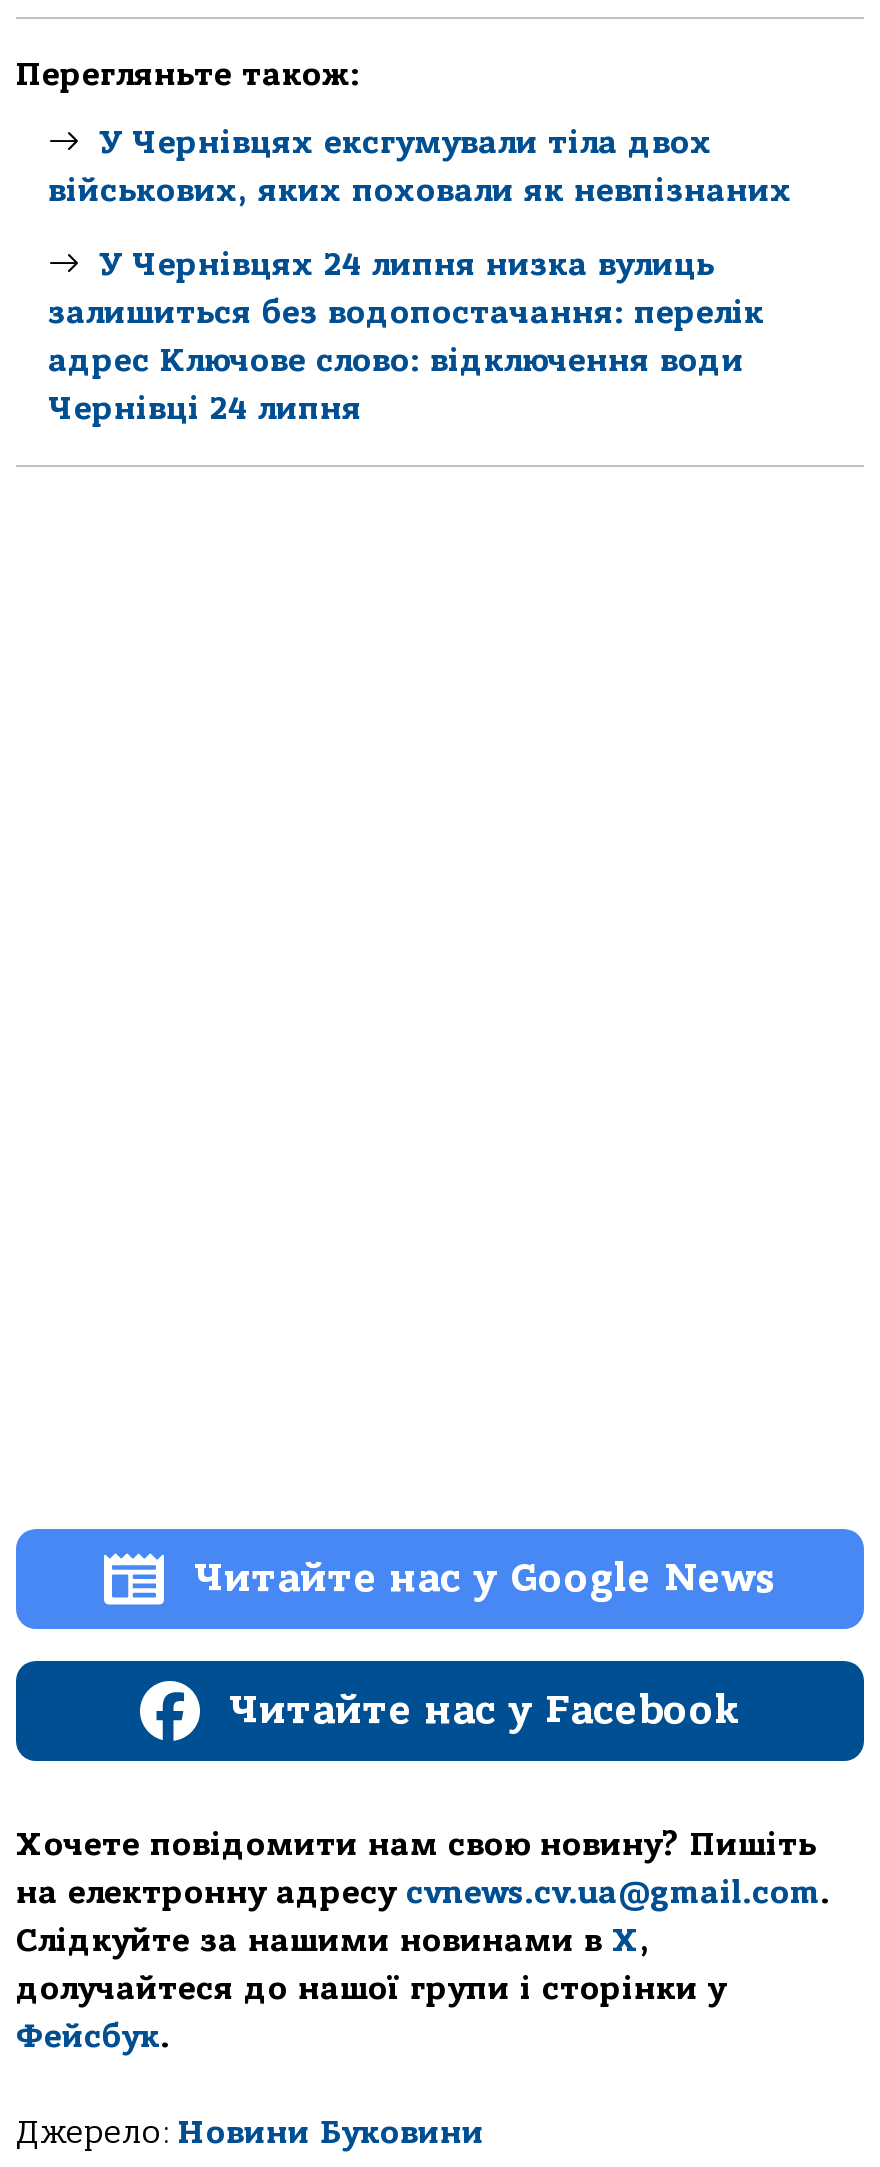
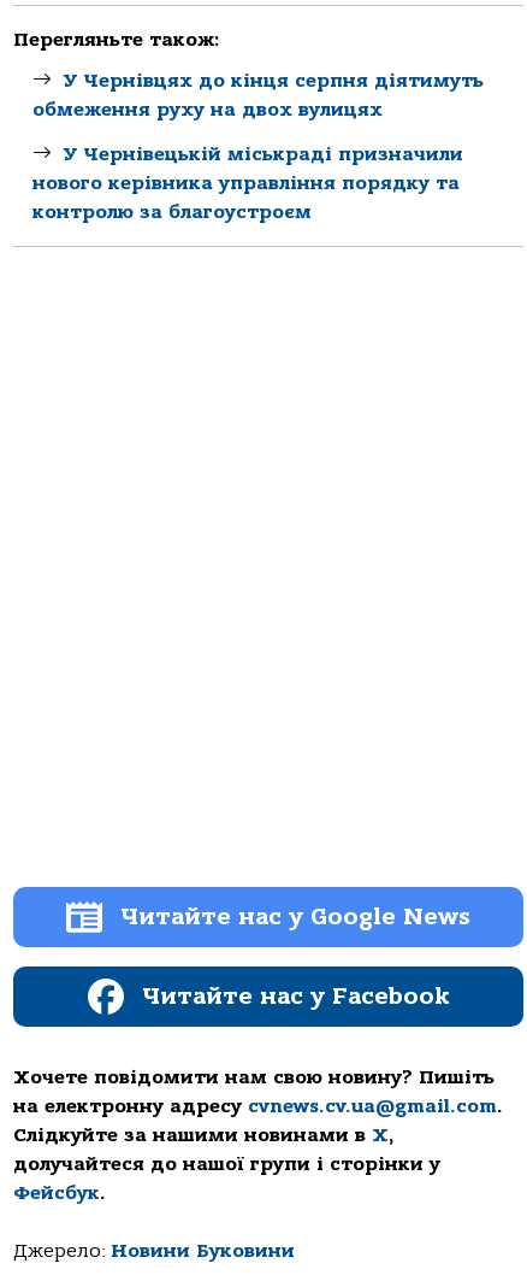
[48,125,792,209] У Чернівцях ексгумували тіла двох | військових, яких поховали як невпізнаних -> [32,70,484,120] У Чернівцях до кінця серпня діятимуть | обмеження руху на двох вулицях
[48,246,764,426] У Чернівцях 24 липня низка вулиць | залишиться без водопостачання: перелік | адрес Ключове слово: відключення води | Чернівці 24 липня -> [32,143,463,222] У Чернівецькій міськраді призначили | нового керівника управління порядку та | контролю за благоустроєм

